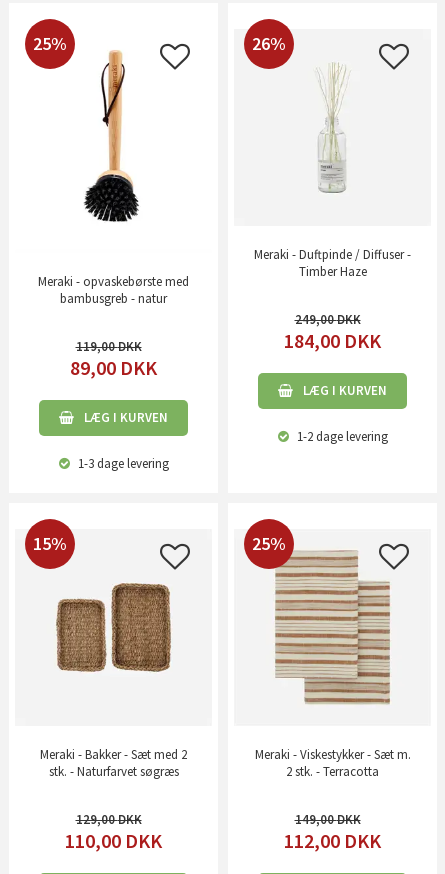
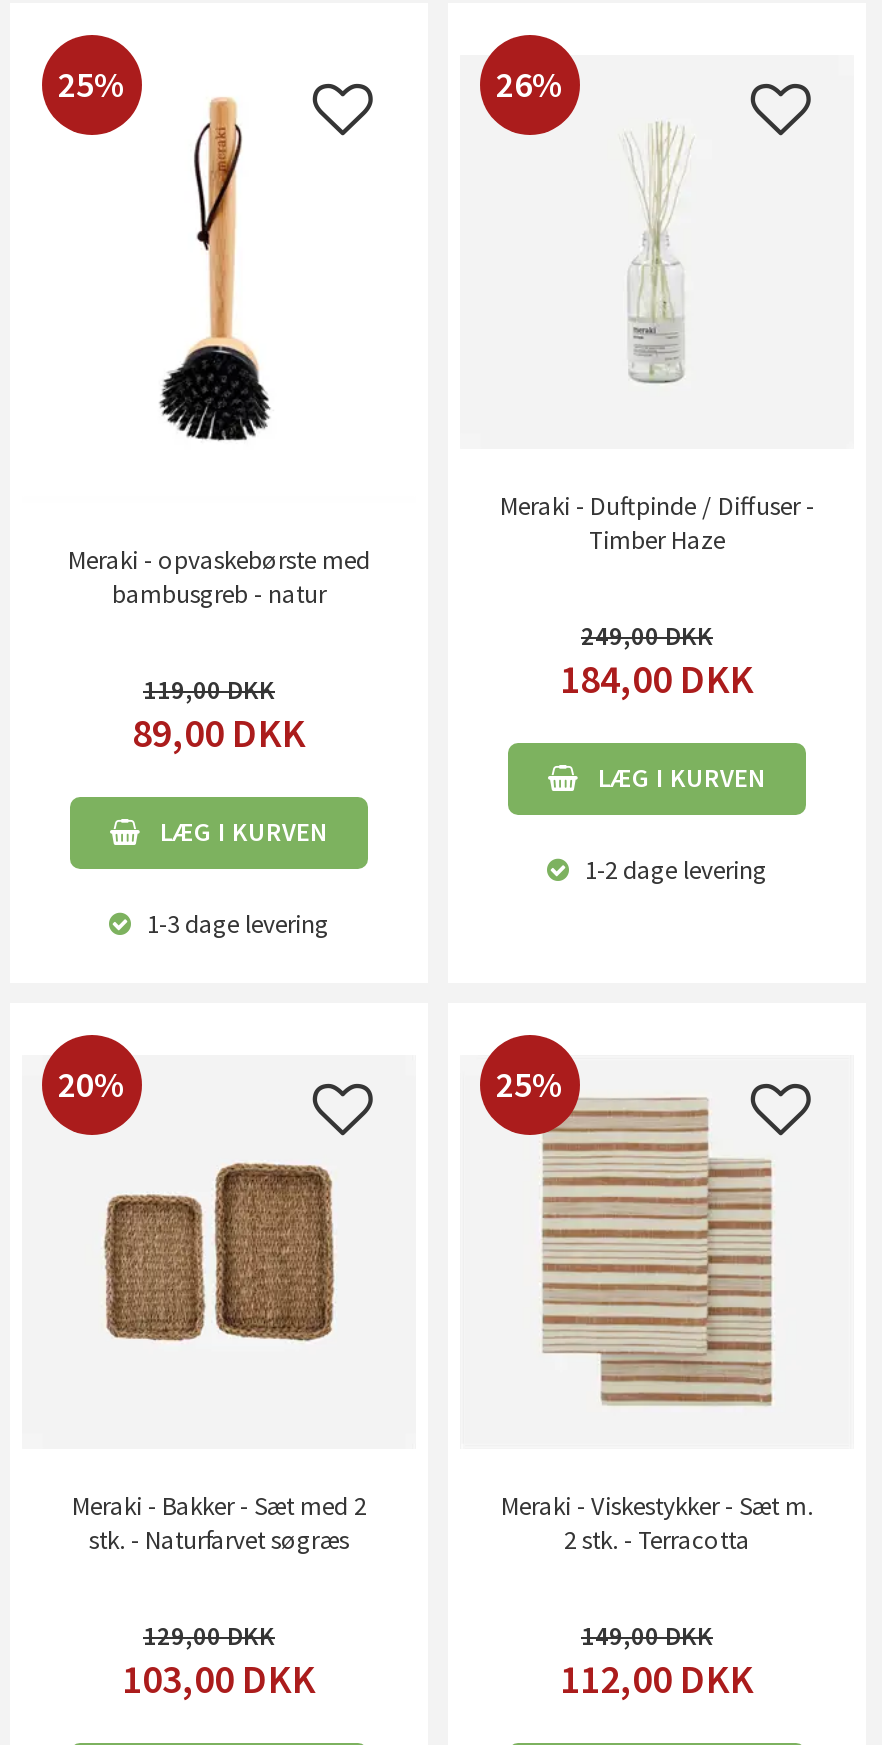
[33,532,67,555] 15% -> [58,1061,126,1107] 20%
[65,828,162,853] 110,00 DKK -> [122,1653,316,1703] 103,00 DKK

